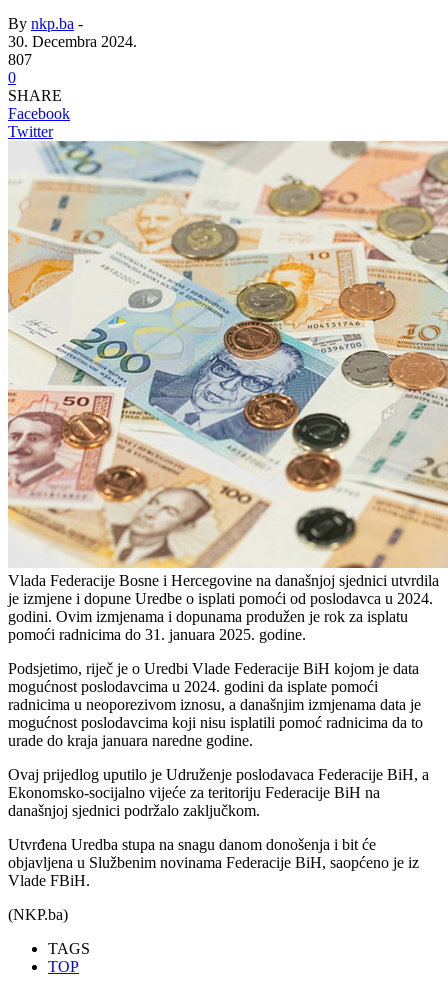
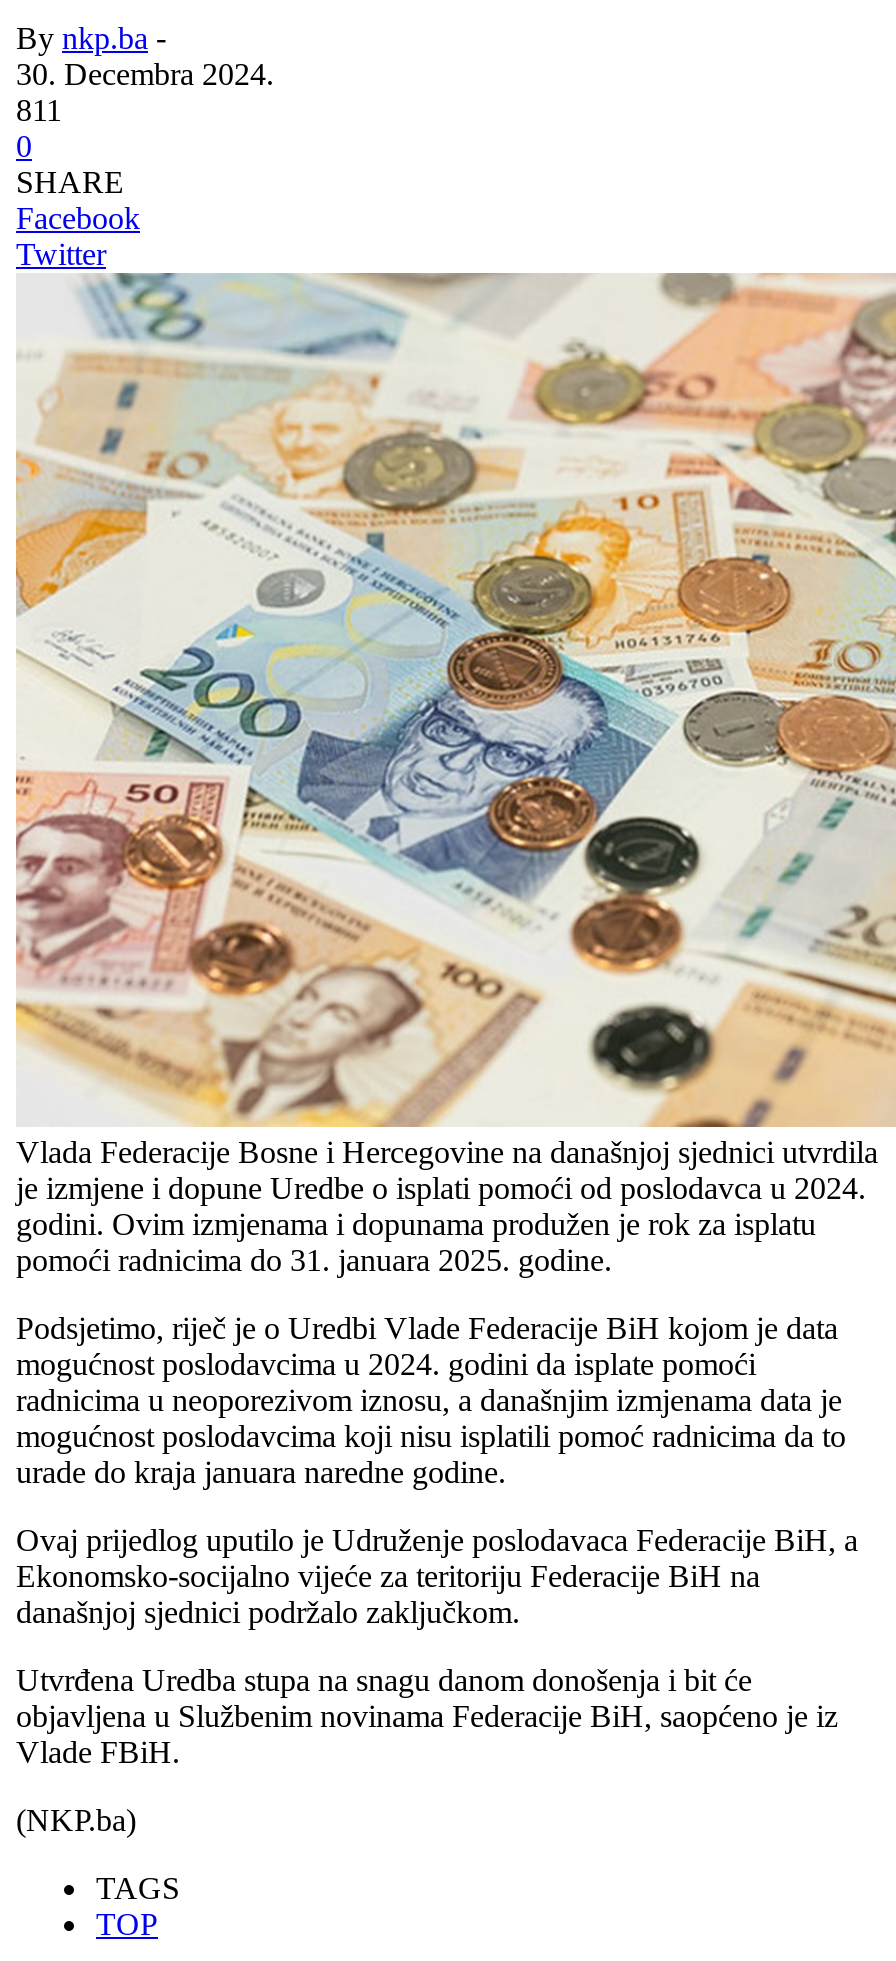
[8,51,32,68] 807 -> [16,93,62,127] 811

